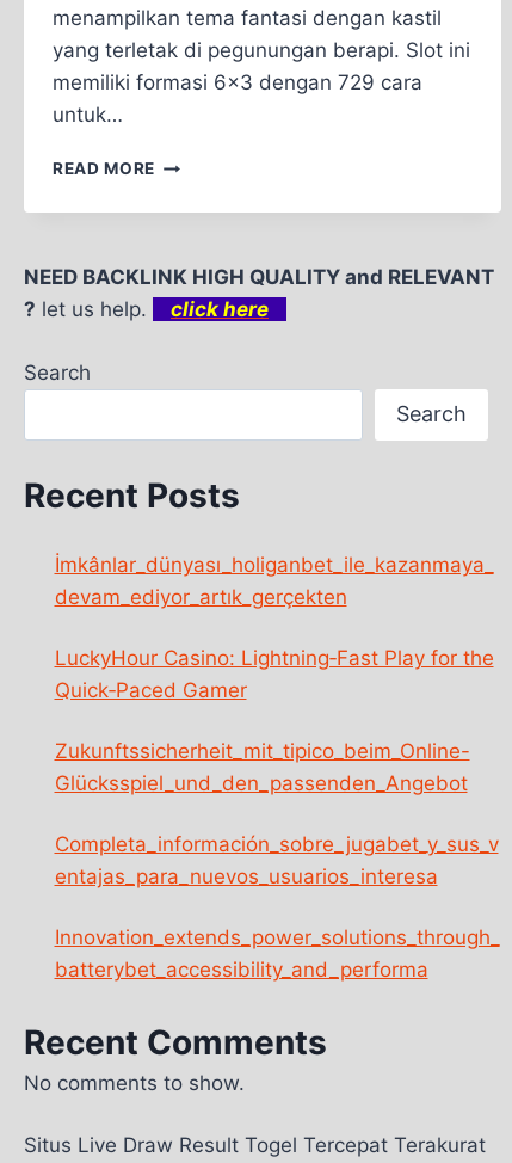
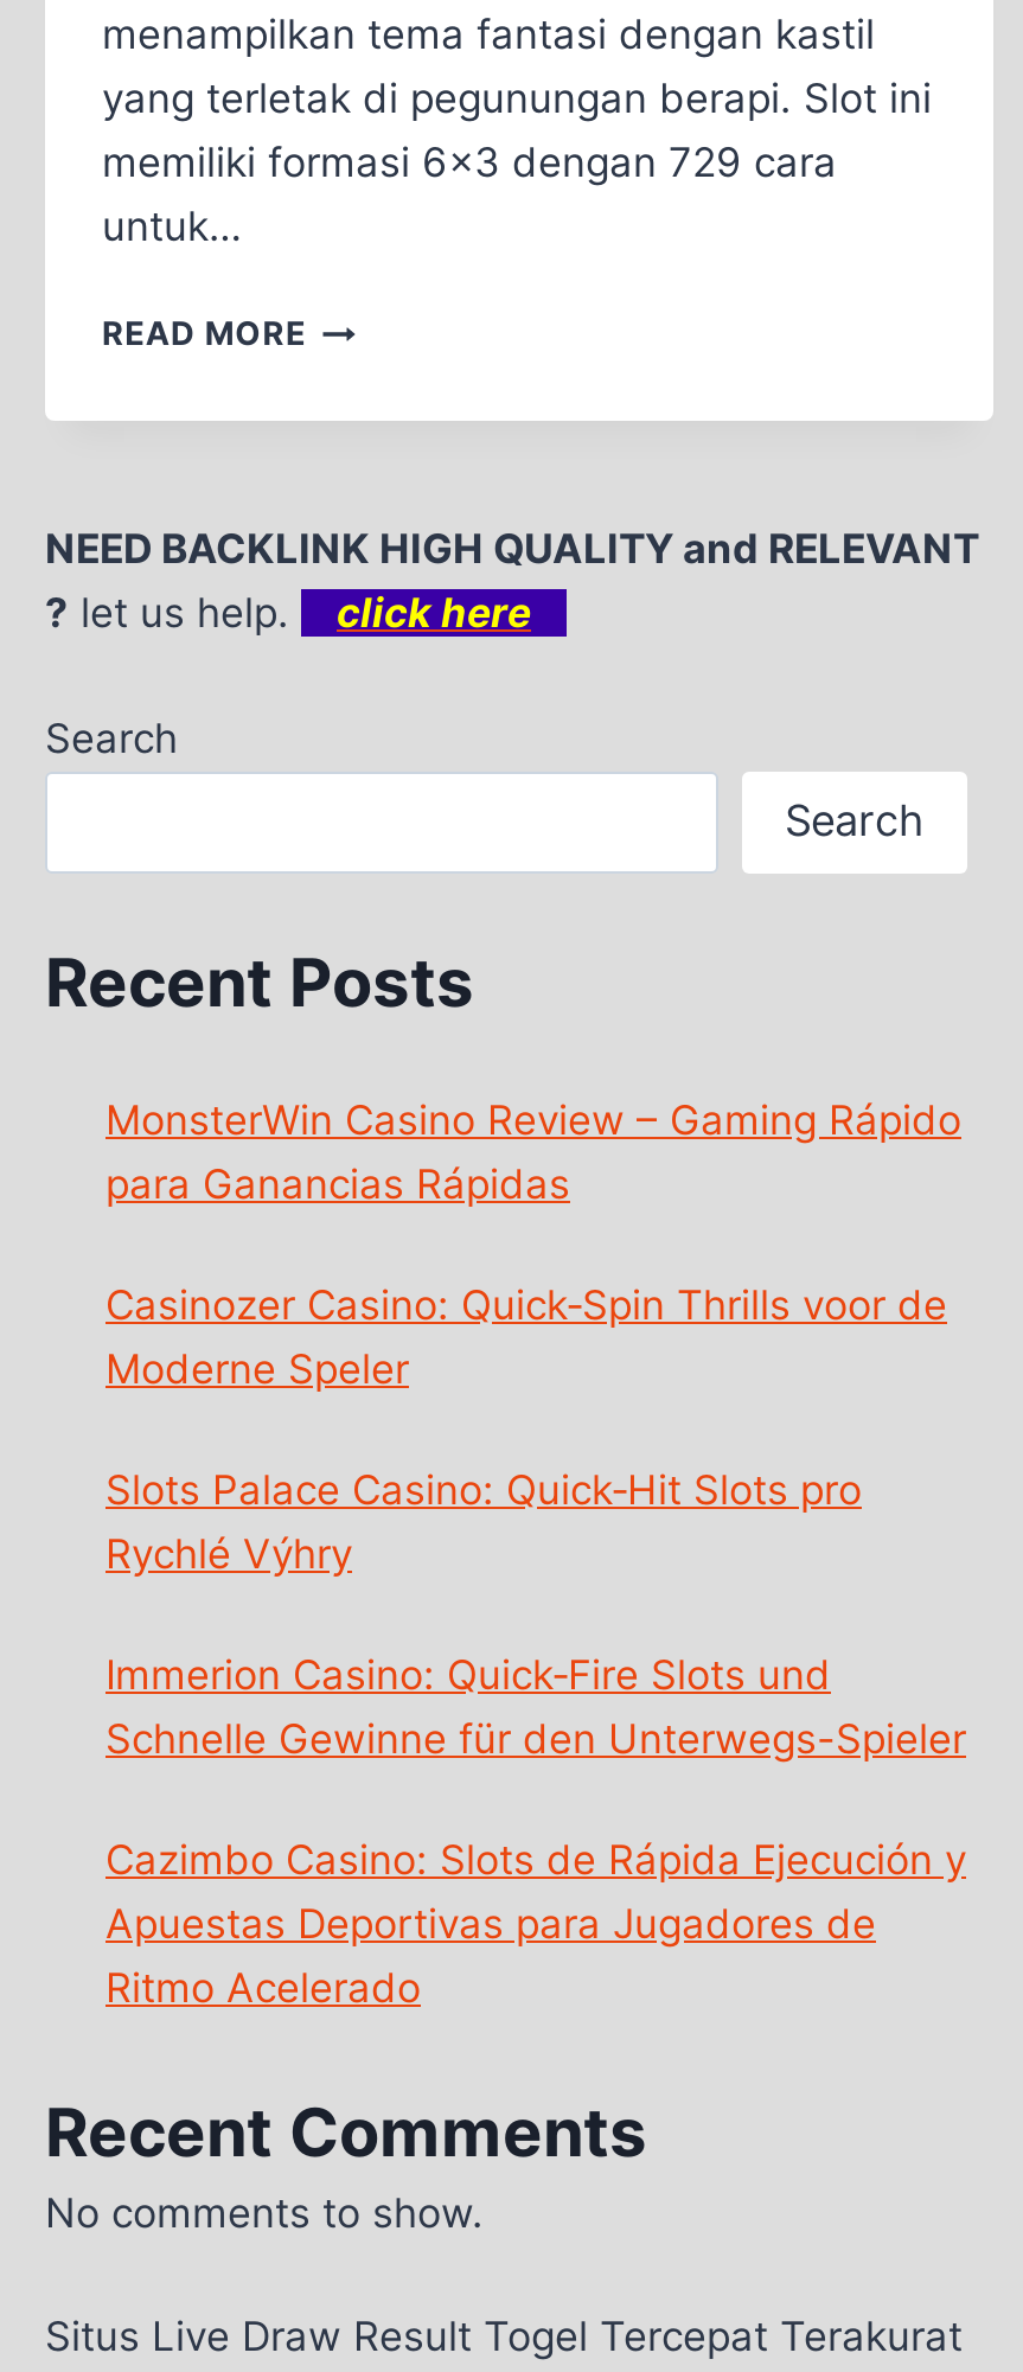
[54,553,494,609] İmkânlar_dünyası_holiganbet_ile_kazanmaya_ | devam_ediyor_artık_gerçekten -> [106,1097,961,1208] MonsterWin Casino Review – Gaming Rápido | para Ganancias Rápidas
[54,646,494,702] LuckyHour Casino: Lightning‑Fast Play for the | Quick‑Paced Gamer -> [106,1282,947,1393] Casinozer Casino: Quick‑Spin Thrills voor de | Moderne Speler
[54,739,470,795] Zukunftssicherheit_mit_tipico_beim_Online- | Glücksspiel_und_den_passenden_Angebot -> [106,1467,862,1578] Slots Palace Casino: Quick‑Hit Slots pro | Rychlé Výhry
[54,832,498,888] Completa_información_sobre_jugabet_y_sus_v | entajas_para_nuevos_usuarios_interesa -> [106,1652,966,1763] Immerion Casino: Quick‑Fire Slots und | Schnelle Gewinne für den Unterwegs-Spieler
[54,926,499,982] Innovation_extends_power_solutions_through_ | batterybet_accessibility_and_performa -> [106,1836,966,2012] Cazimbo Casino: Slots de Rápida Ejecución y | Apuestas Deportivas para Jugadores de | Ritmo Acelerado

